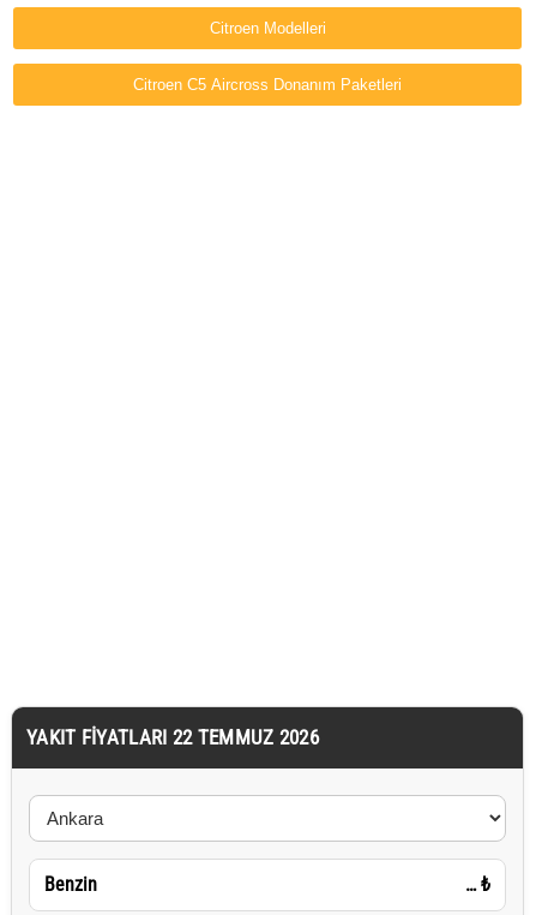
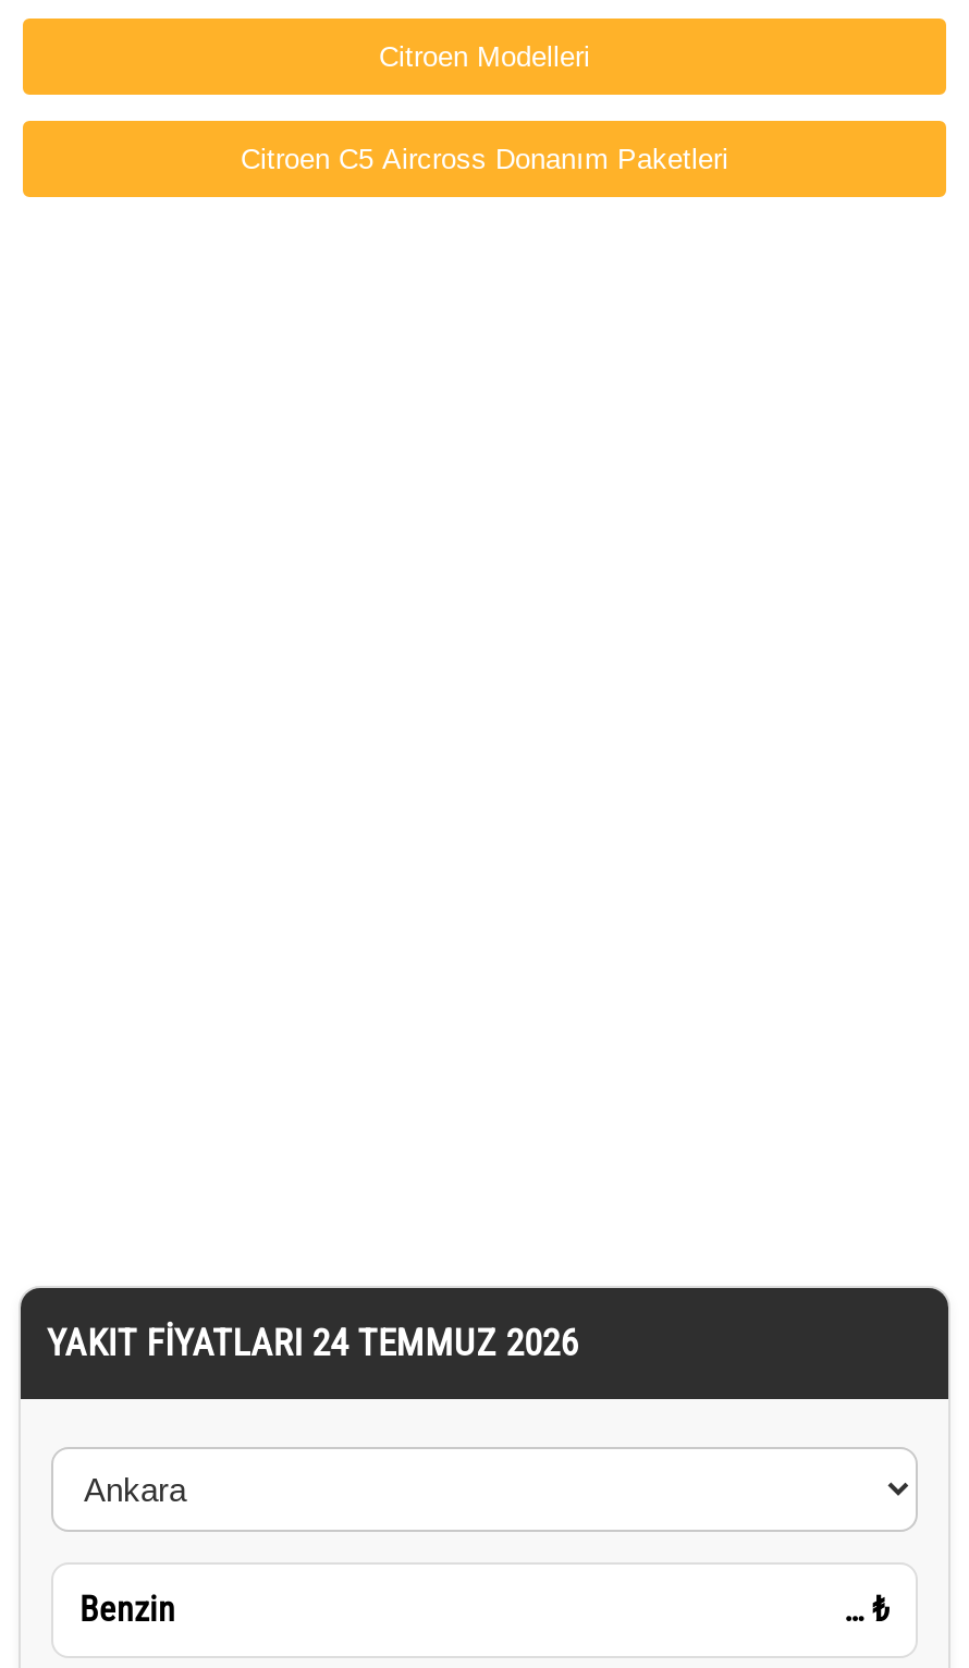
[26,725,319,749] YAKIT FIYATLARI 22 TEMMUZ 2026 -> [47,1321,578,1364] YAKIT FIYATLARI 24 TEMMUZ 2026

